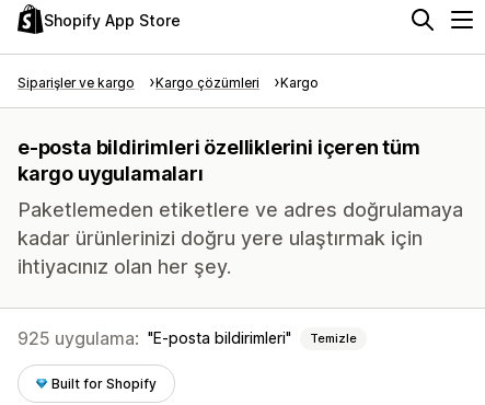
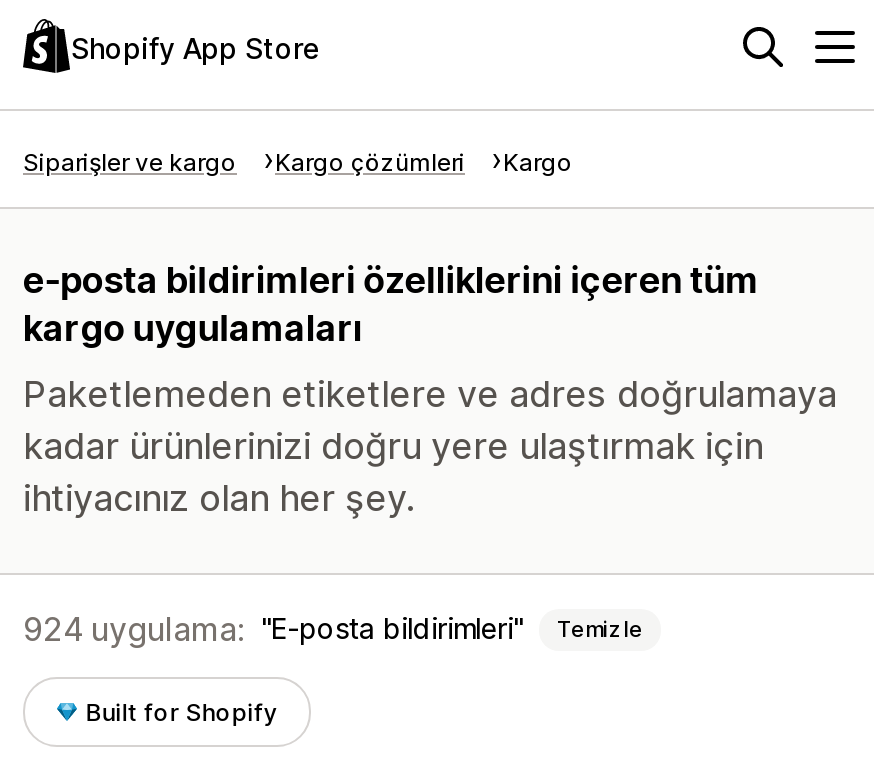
[18,327,357,349] 925 uygulama: E-posta bildirimleri Temizle -> [23,609,643,649] 924 uygulama: E-posta bildirimleri Temizle

